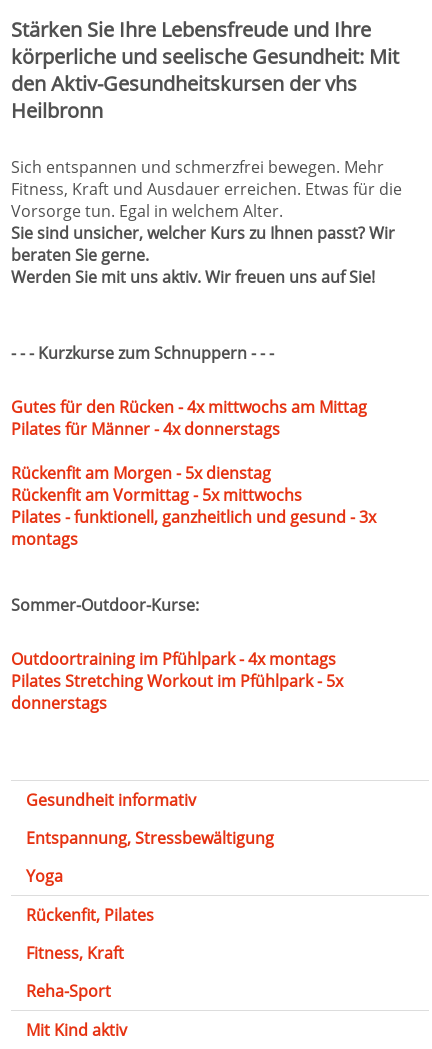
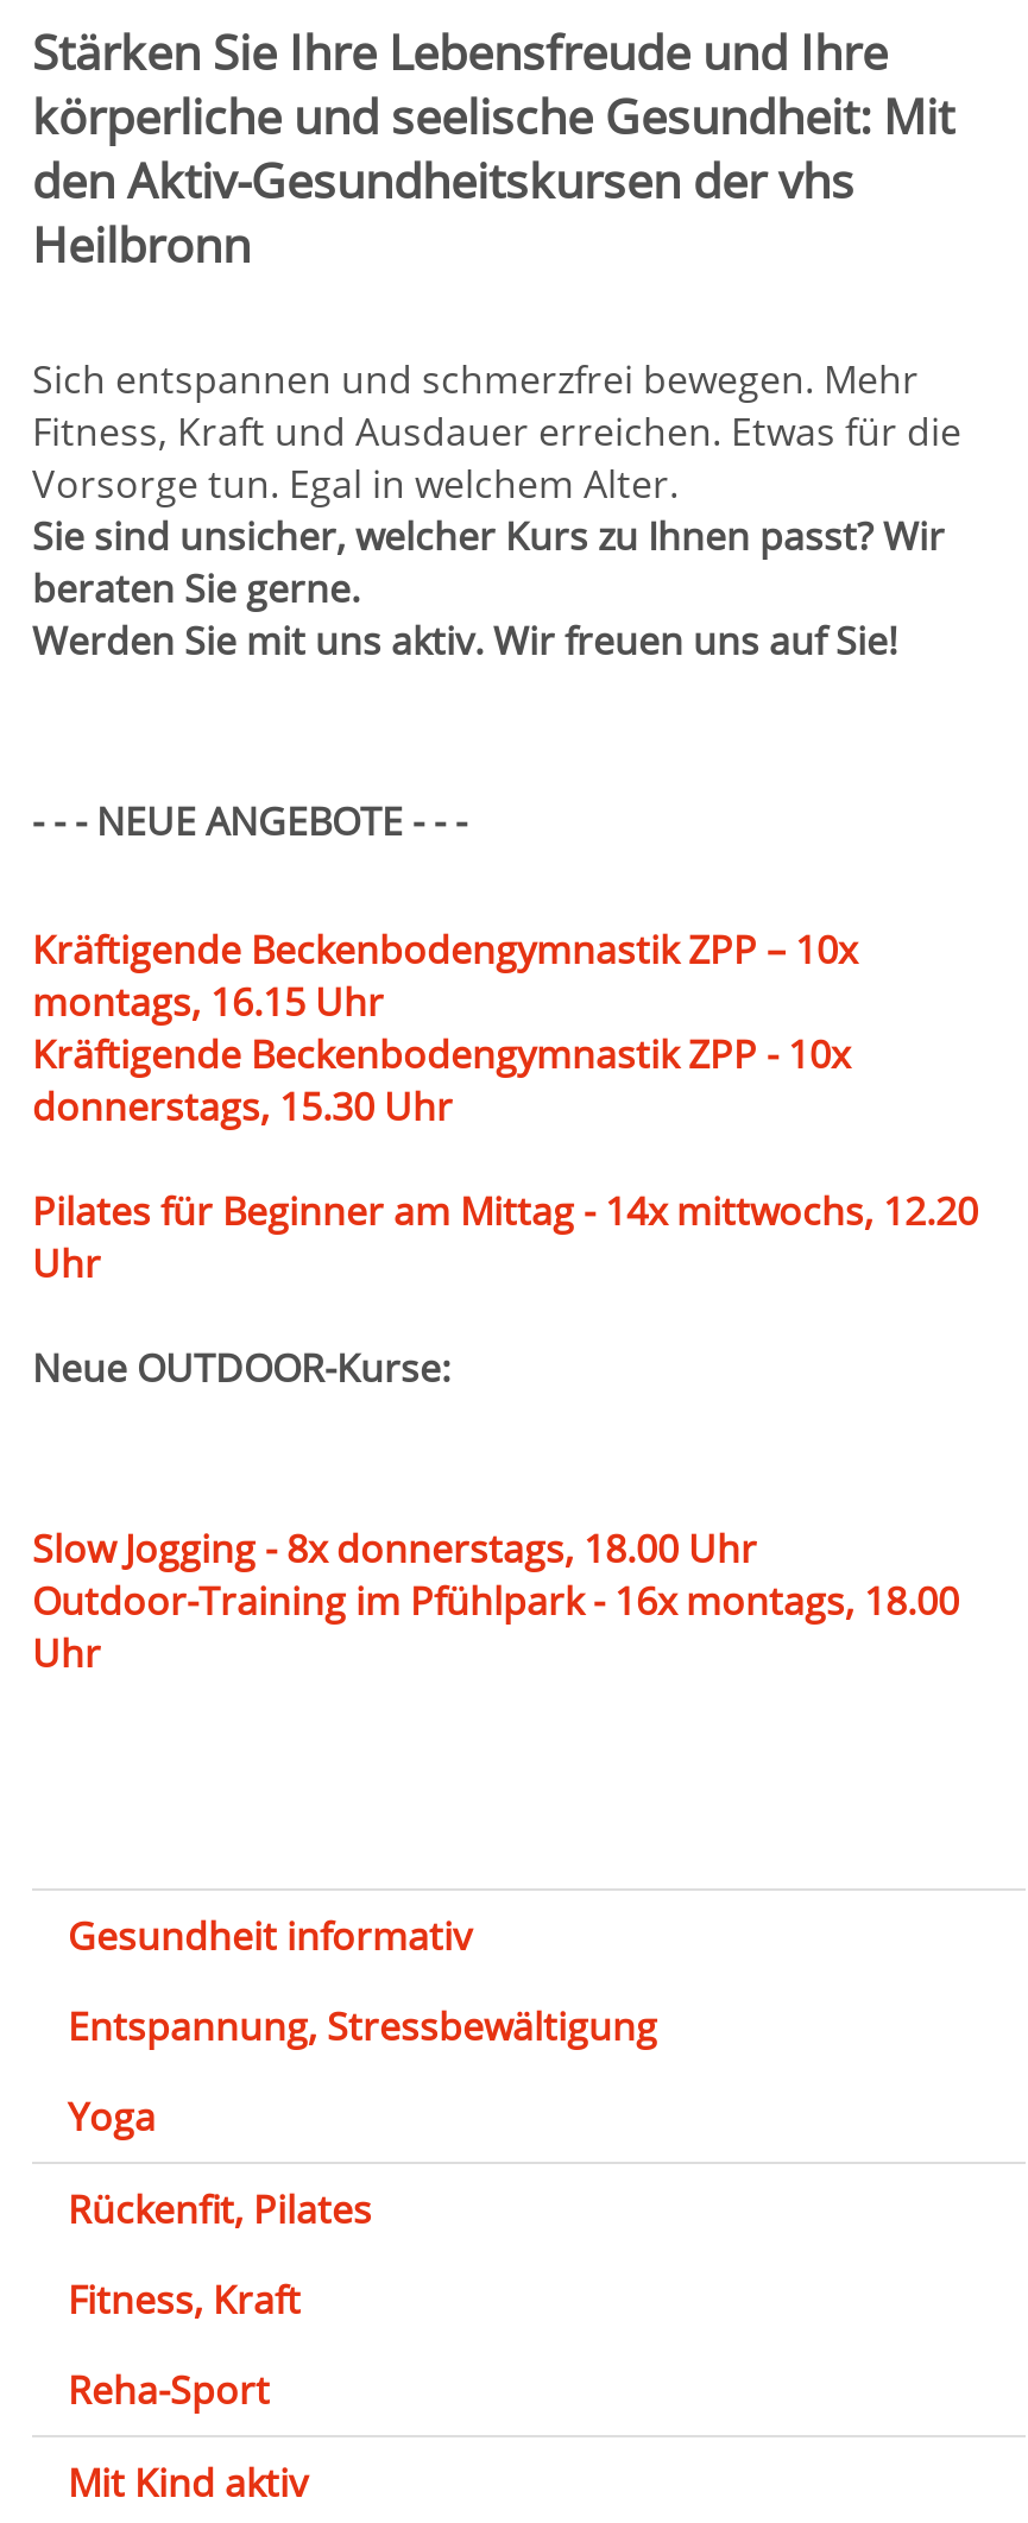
[11,342,274,364] - - - Kurzkurse zum Schnuppern - - - -> [32,795,467,847] - - - NEUE ANGEBOTE - - -
[11,396,367,440] Gutes für den Rücken - 4x mittwochs am Mittag | Pilates für Männer - 4x donnerstags -> [32,923,857,1133] Kräftigende Beckenbodengymnastik ZPP – 10x | montags, 16.15 Uhr | Kräftigende Beckenbodengymnastik ZPP - 10x | donnerstags, 15.30 Uhr
[11,462,376,550] Rückenfit am Morgen - 5x dienstag | Rückenfit am Vormittag - 5x mittwochs | Pilates - funktionell, ganzheitlich und gesund - 3x | montags -> [32,1185,978,1289] Pilates für Beginner am Mittag - 14x mittwochs, 12.20 | Uhr
[11,594,199,616] Sommer-Outdoor-Kurse: -> [32,1342,450,1394] Neue OUTDOOR-Kurse:
[11,648,343,714] Outdoortraining im Pfühlpark - 4x montags | Pilates Stretching Workout im Pfühlpark - 5x | donnerstags -> [32,1522,959,1679] Slow Jogging - 8x donnerstags, 18.00 Uhr | Outdoor-Training im Pfühlpark - 16x montags, 18.00 | Uhr

